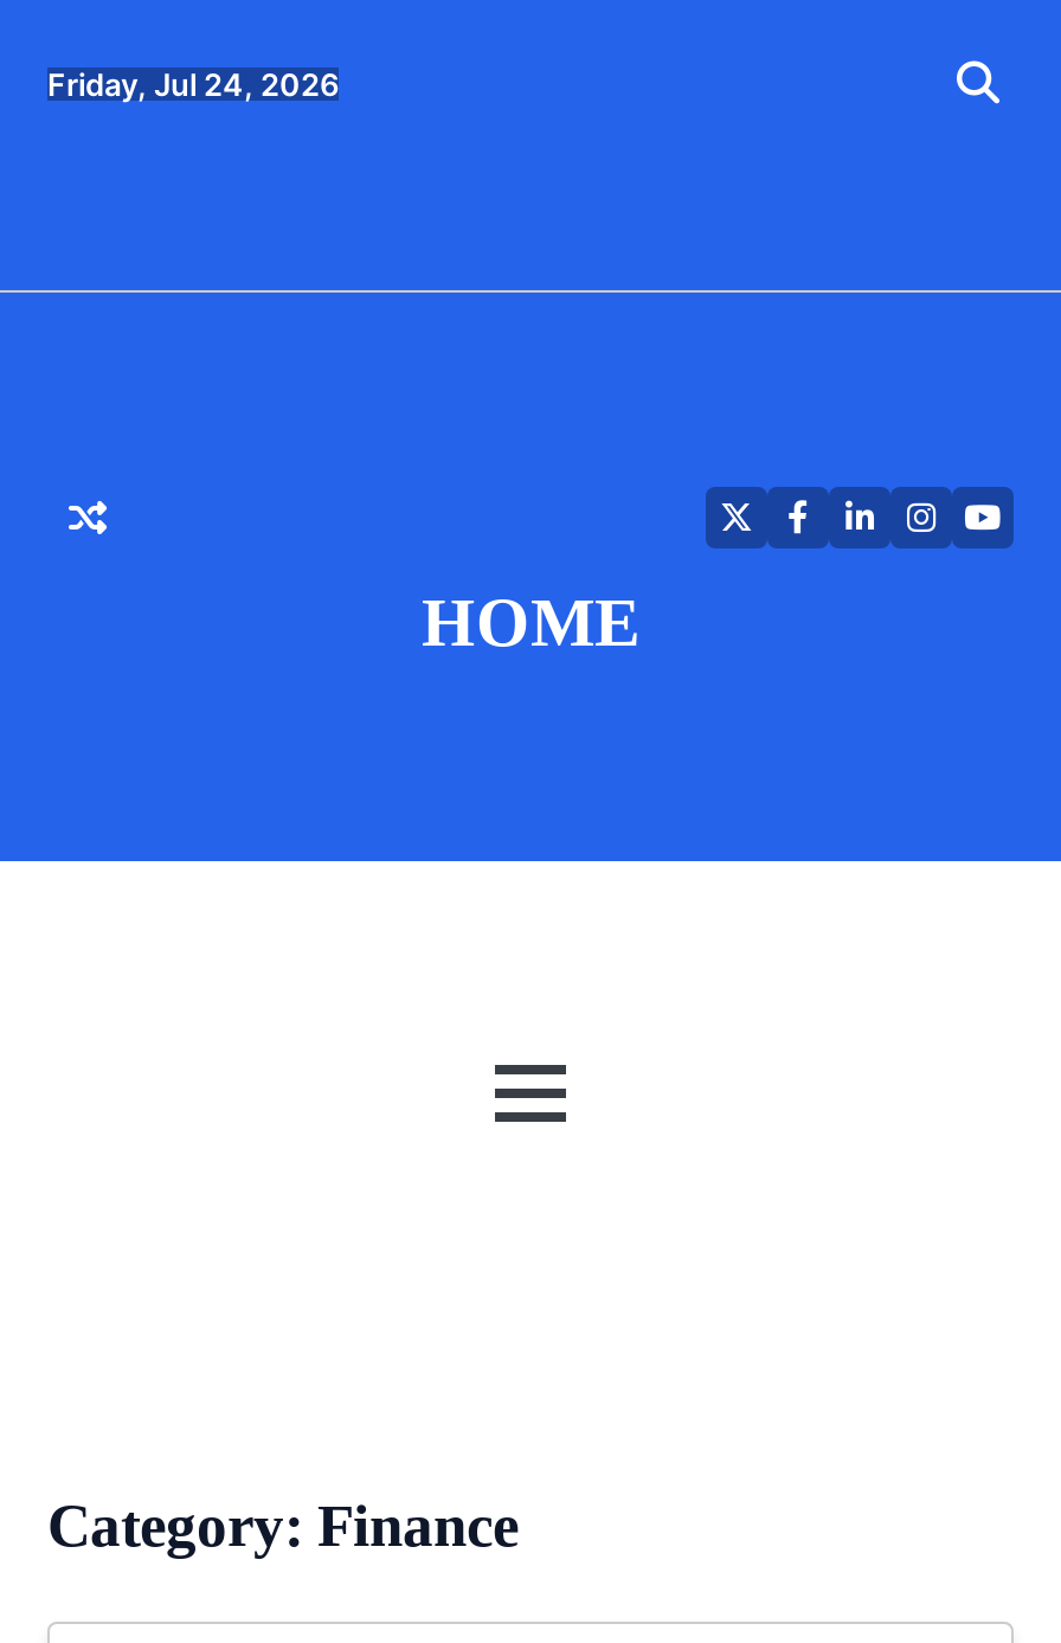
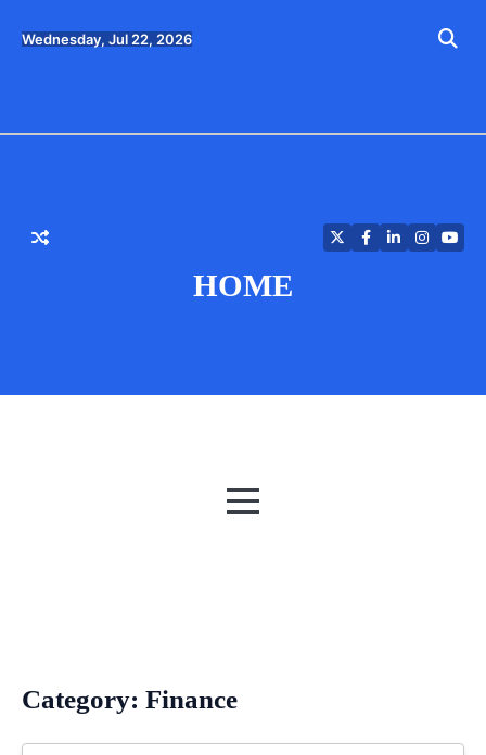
[47,65,339,103] Friday, Jul 24, 2026 -> [22,30,192,48] Wednesday, Jul 22, 2026

